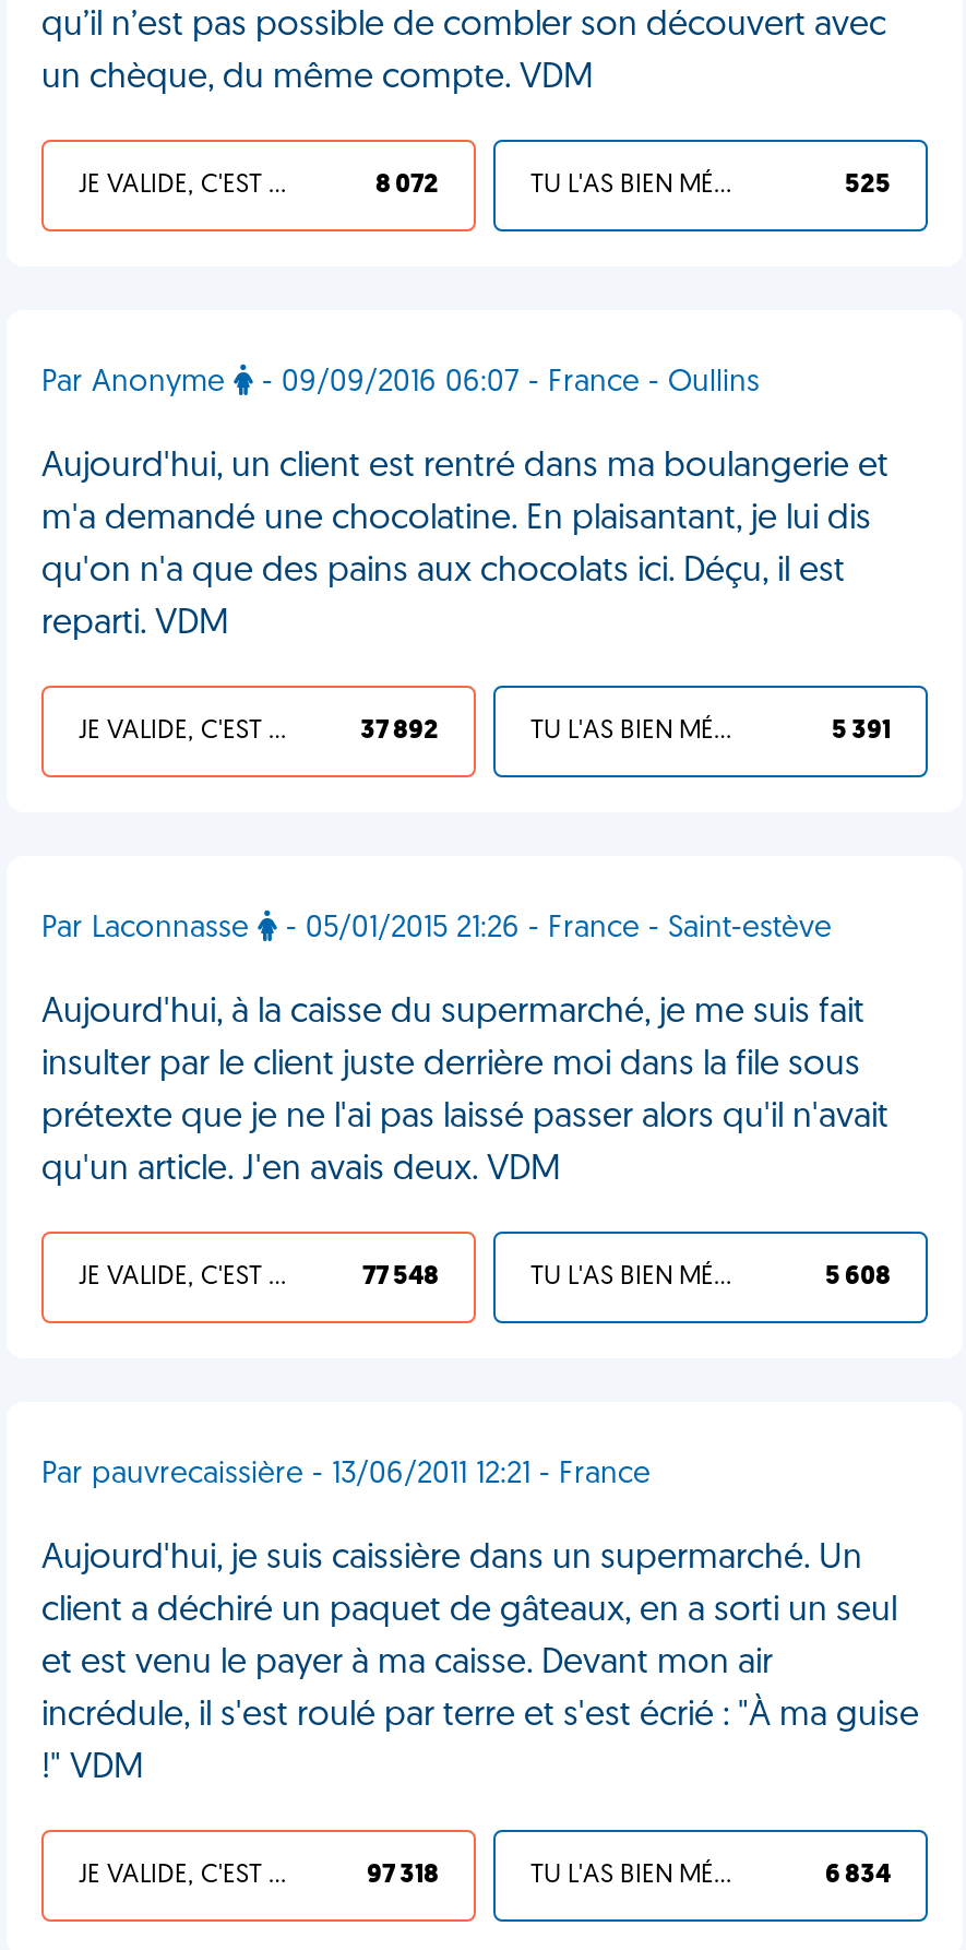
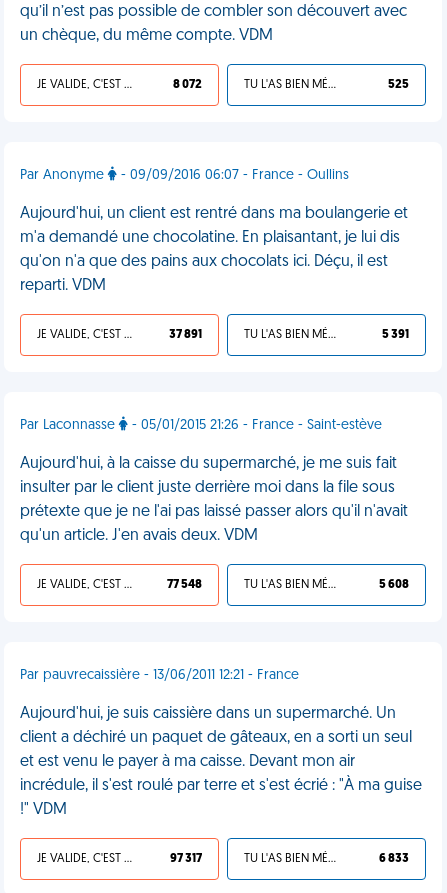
[360,718,439,745] 37 892 -> [169,329,202,341] 37 891
[367,1863,439,1889] 97 318 -> [170,853,202,865] 97 317
[825,1863,891,1889] 6 834 -> [379,853,409,865] 6 833

